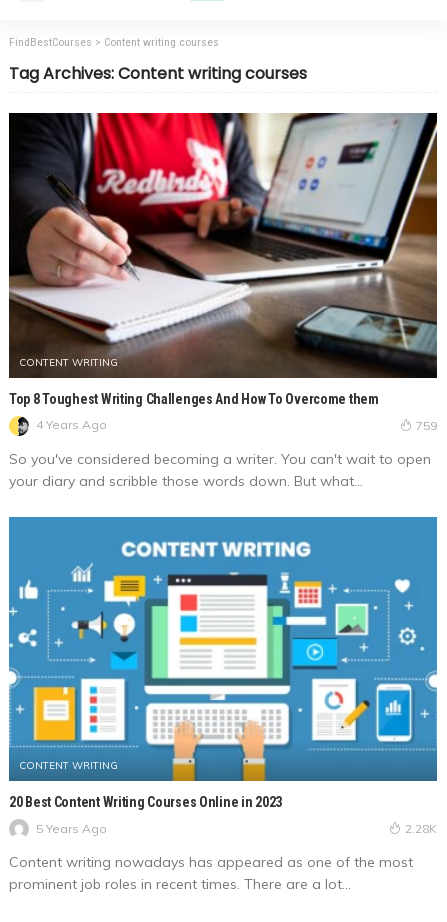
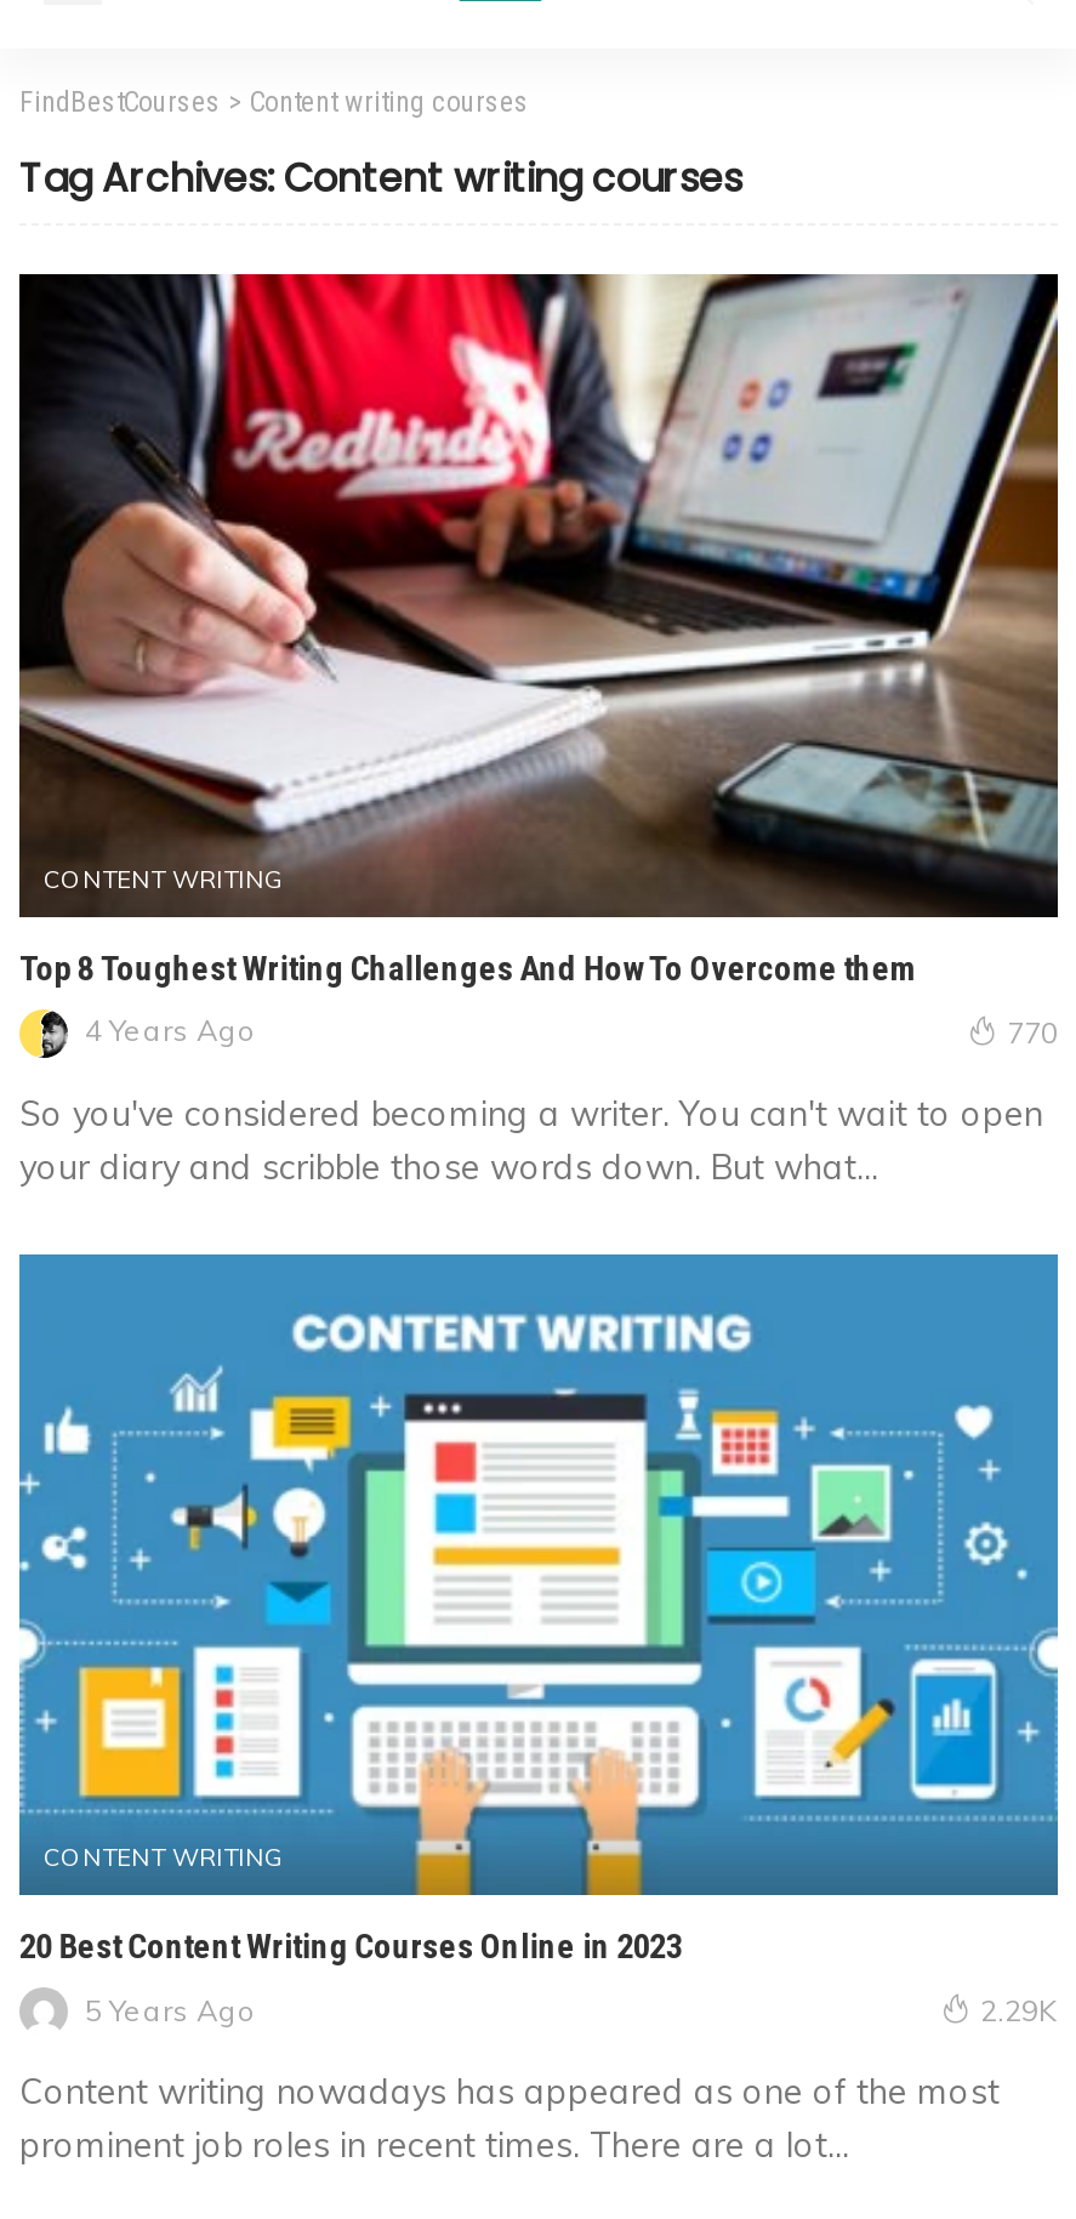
[416,417,437,432] 759 -> [1007,1013,1058,1049] 770
[405,821,437,836] 2.28K -> [980,1992,1058,2029] 2.29K

